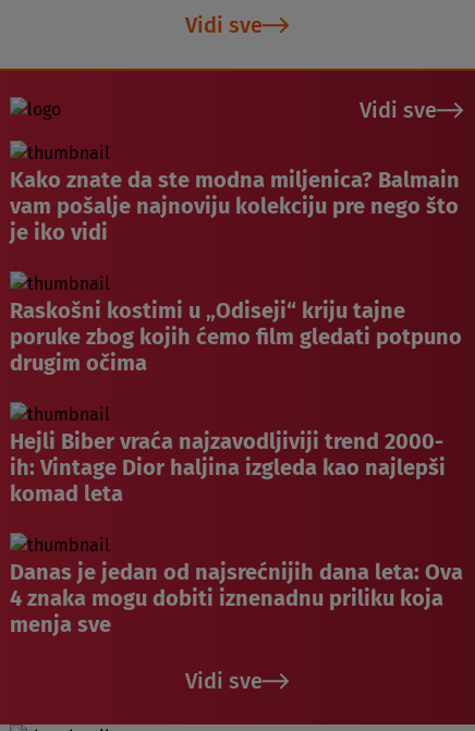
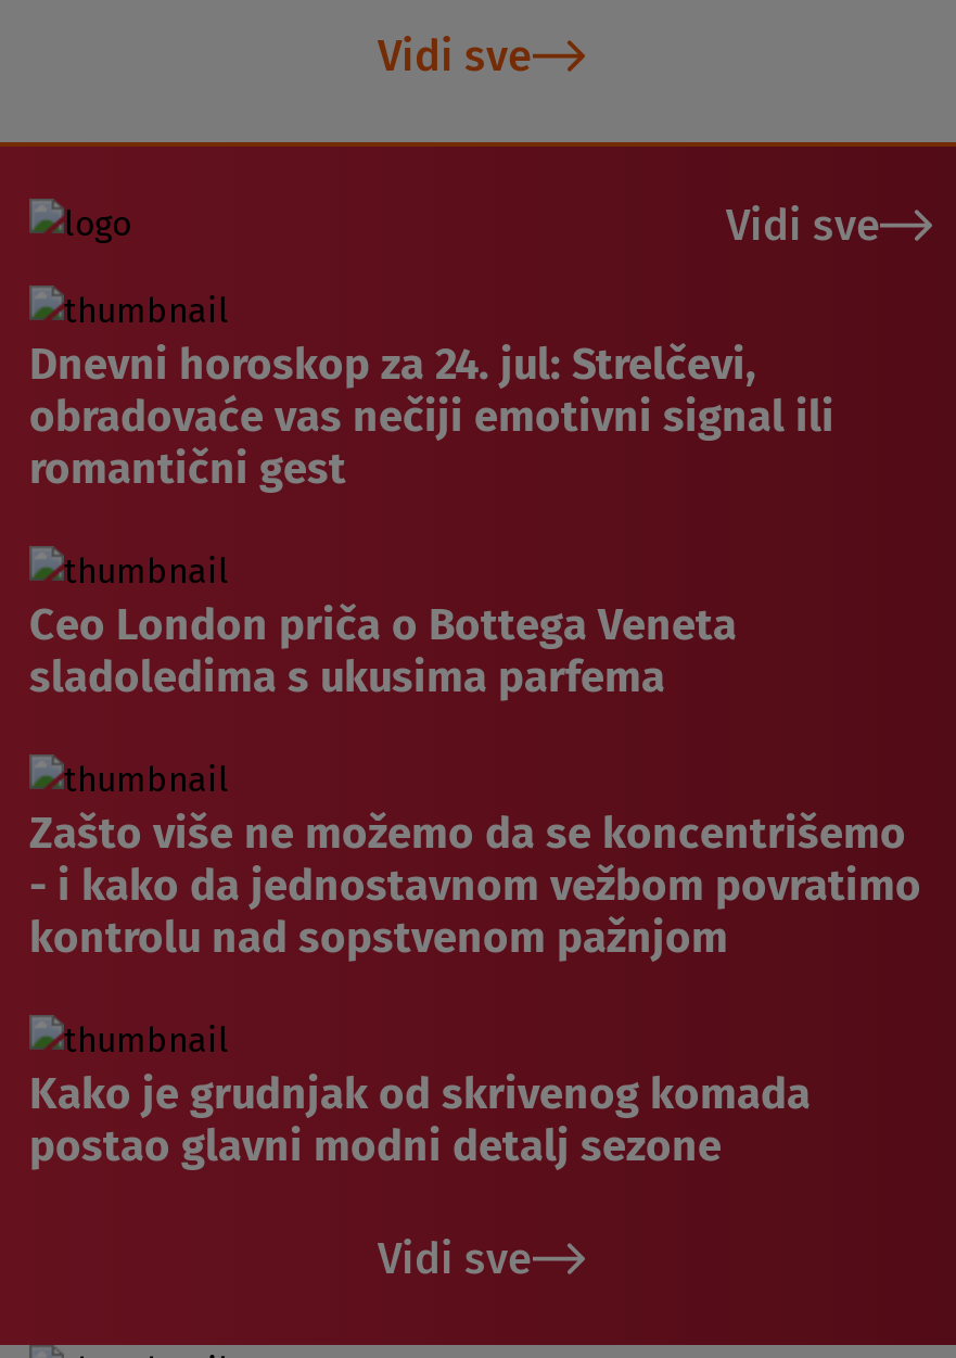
[10,167,460,245] Kako znate da ste modna miljenica? Balmain | vam pošalje najnoviju kolekciju pre nego što | je iko vidi -> [29,338,834,494] Dnevni horoskop za 24. jul: Strelčevi, | obradovaće vas nečiji emotivni signal ili | romantični gest
[10,297,462,376] Raskošni kostimi u „Odiseji“ kriju tajne | poruke zbog kojih ćemo film gledati potpuno | drugim očima -> [29,598,737,702] Ceo London priča o Bottega Veneta | sladoledima s ukusima parfema
[10,428,446,507] Hejli Biber vraća najzavodljiviji trend 2000- | ih: Vintage Dior haljina izgleda kao najlepši | komad leta -> [29,807,921,963] Zašto više ne možemo da se koncentrišemo | - i kako da jednostavnom vežbom povratimo | kontrolu nad sopstvenom pažnjom
[10,559,463,637] Danas je jedan od najsrećnijih dana leta: Ova | 4 znaka mogu dobiti iznenadnu priliku koja | menja sve -> [29,1067,811,1171] Kako je grudnjak od skrivenog komada | postao glavni modni detalj sezone

